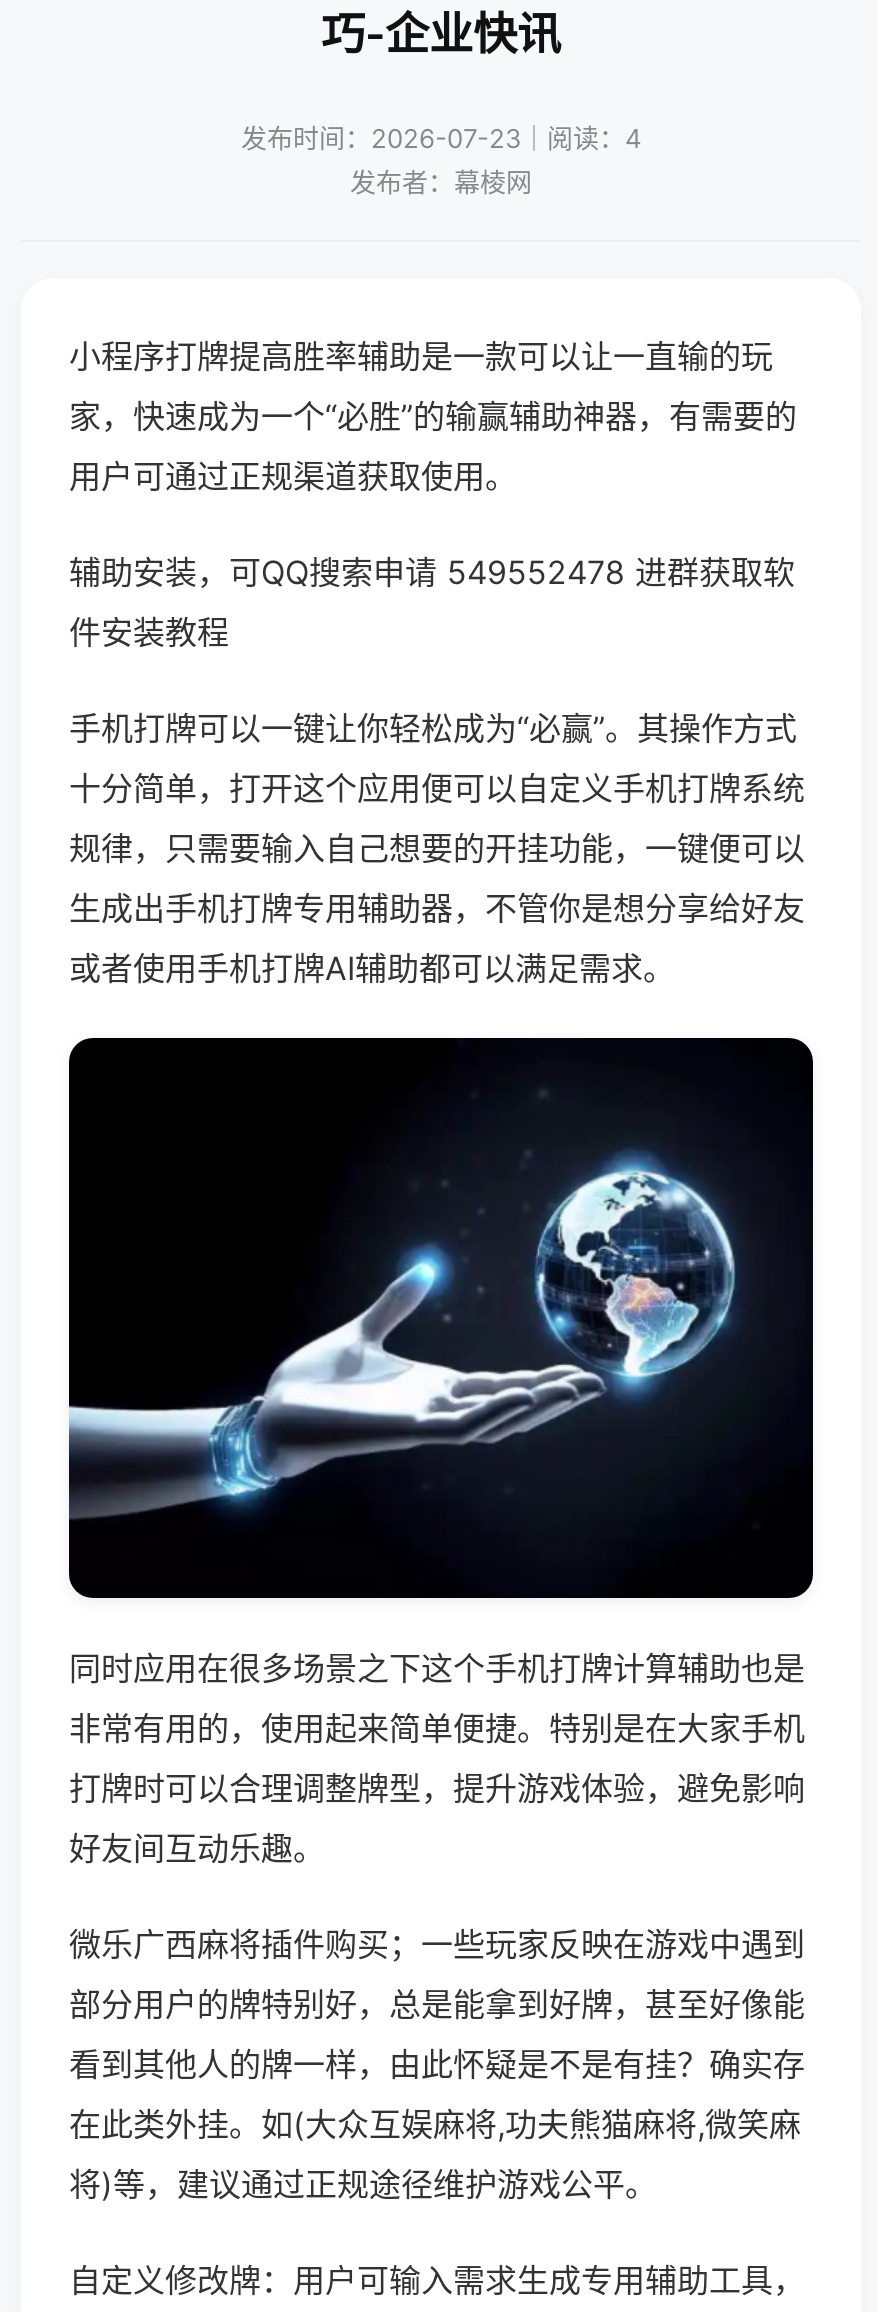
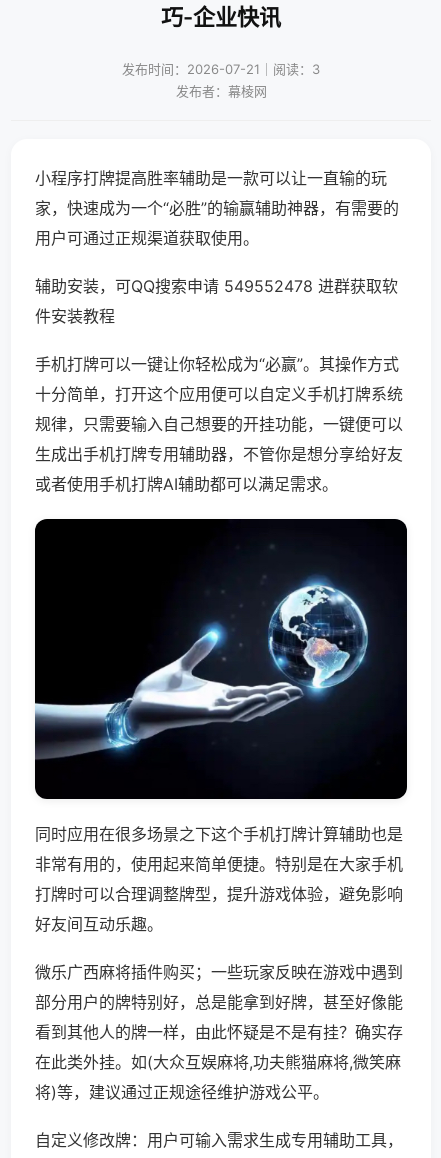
[241,122,641,154] 发布时间：2026-07-23｜阅读：4 -> [122,61,320,77] 发布时间：2026-07-21｜阅读：3

